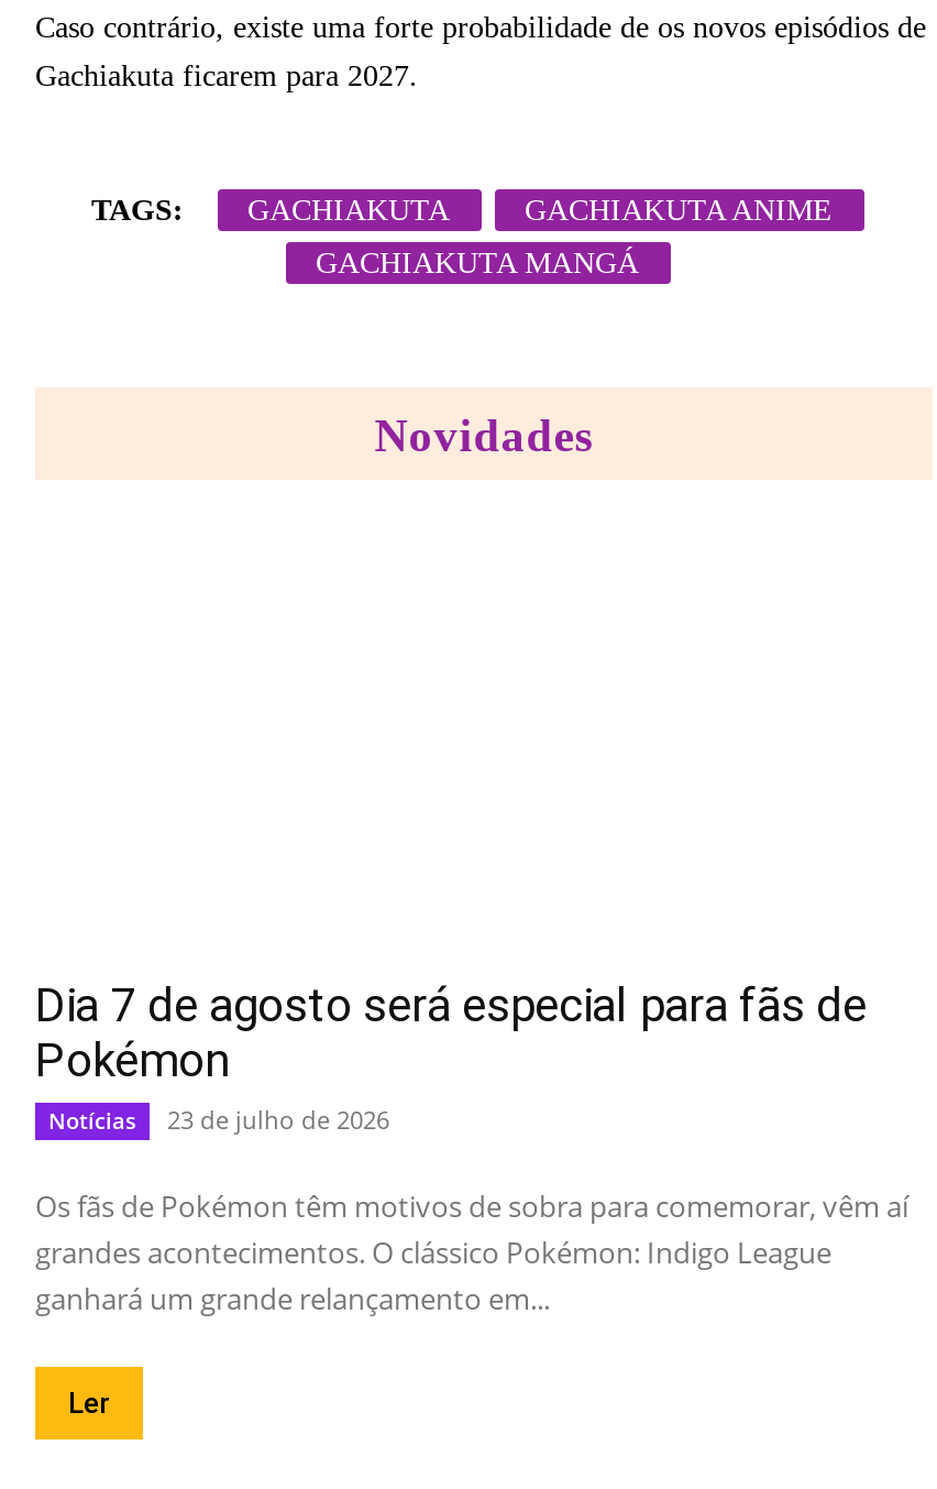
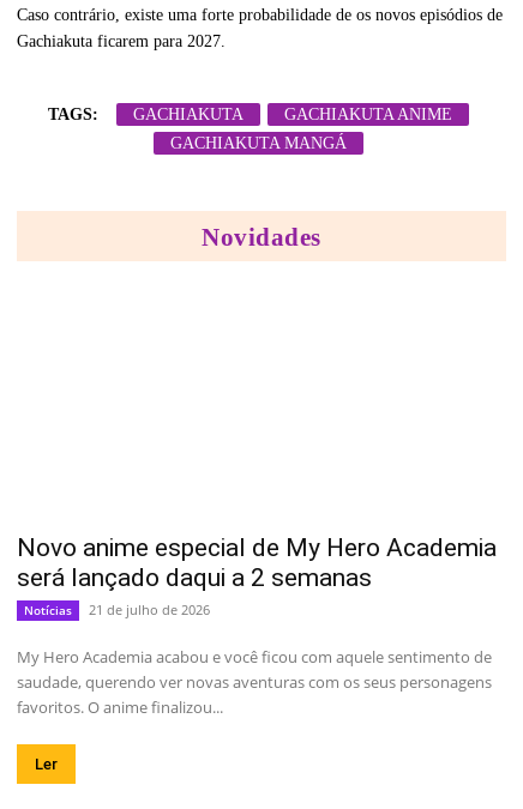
[35,979,867,1087] Dia 7 de agosto será especial para fãs de | Pokémon -> [17,534,497,592] Novo anime especial de My Hero Academia | será lançado daqui a 2 semanas
[48,1102,389,1135] Notícias 23 de julho de 2026 -> [24,601,210,619] Notícias 21 de julho de 2026
[35,1186,908,1318] Os fãs de Pokémon têm motivos de sobra para comemorar, vêm aí | grandes acontecimentos. O clássico Pokémon: Indigo League | ganhará um grande relançamento em... -> [17,646,492,718] My Hero Academia acabou e você ficou com aquele sentimento de | saudade, querendo ver novas aventuras com os seus personagens | favoritos. O anime finalizou...

